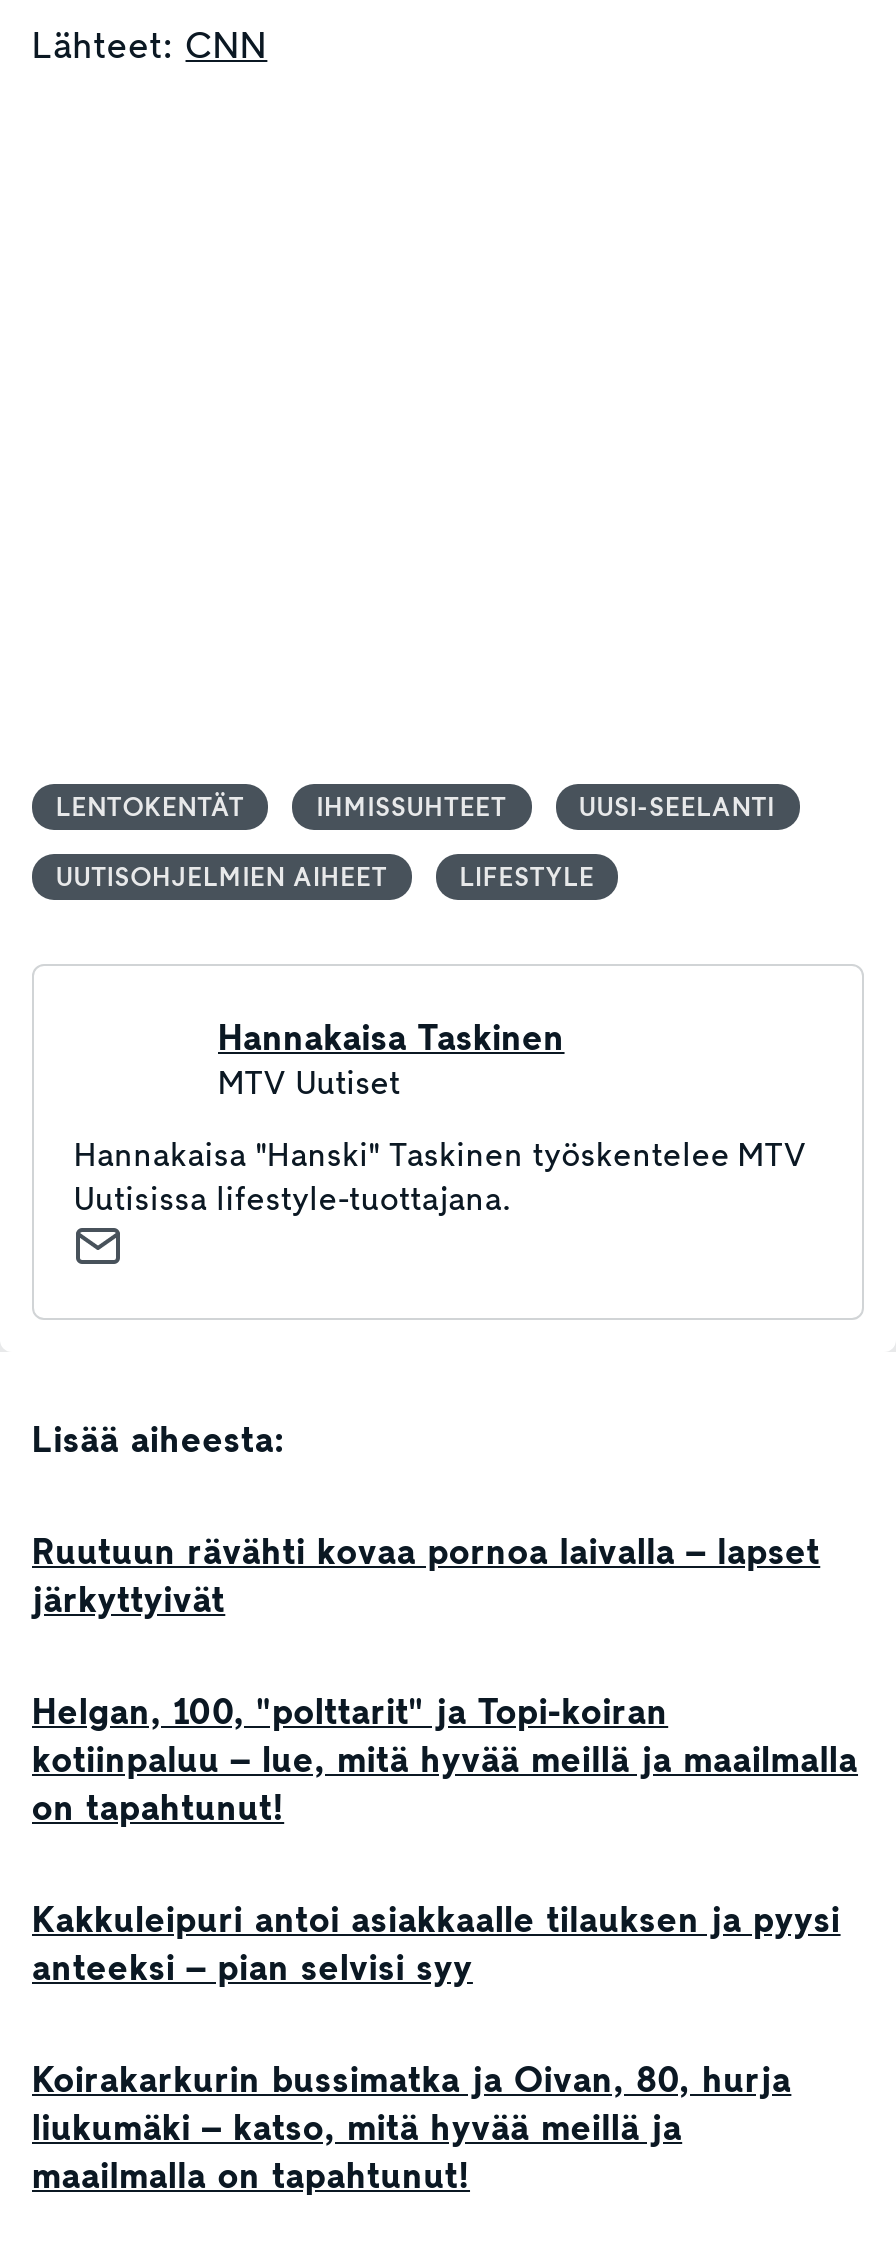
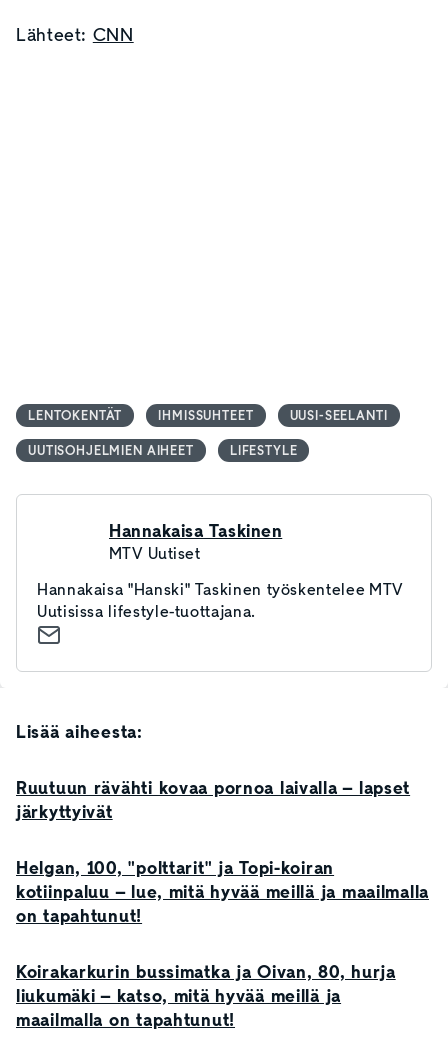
[32,1896,841,1992] Kakkuleipuri antoi asiakkaalle tilauksen ja pyysi | anteeksi – pian selvisi syy -> none

